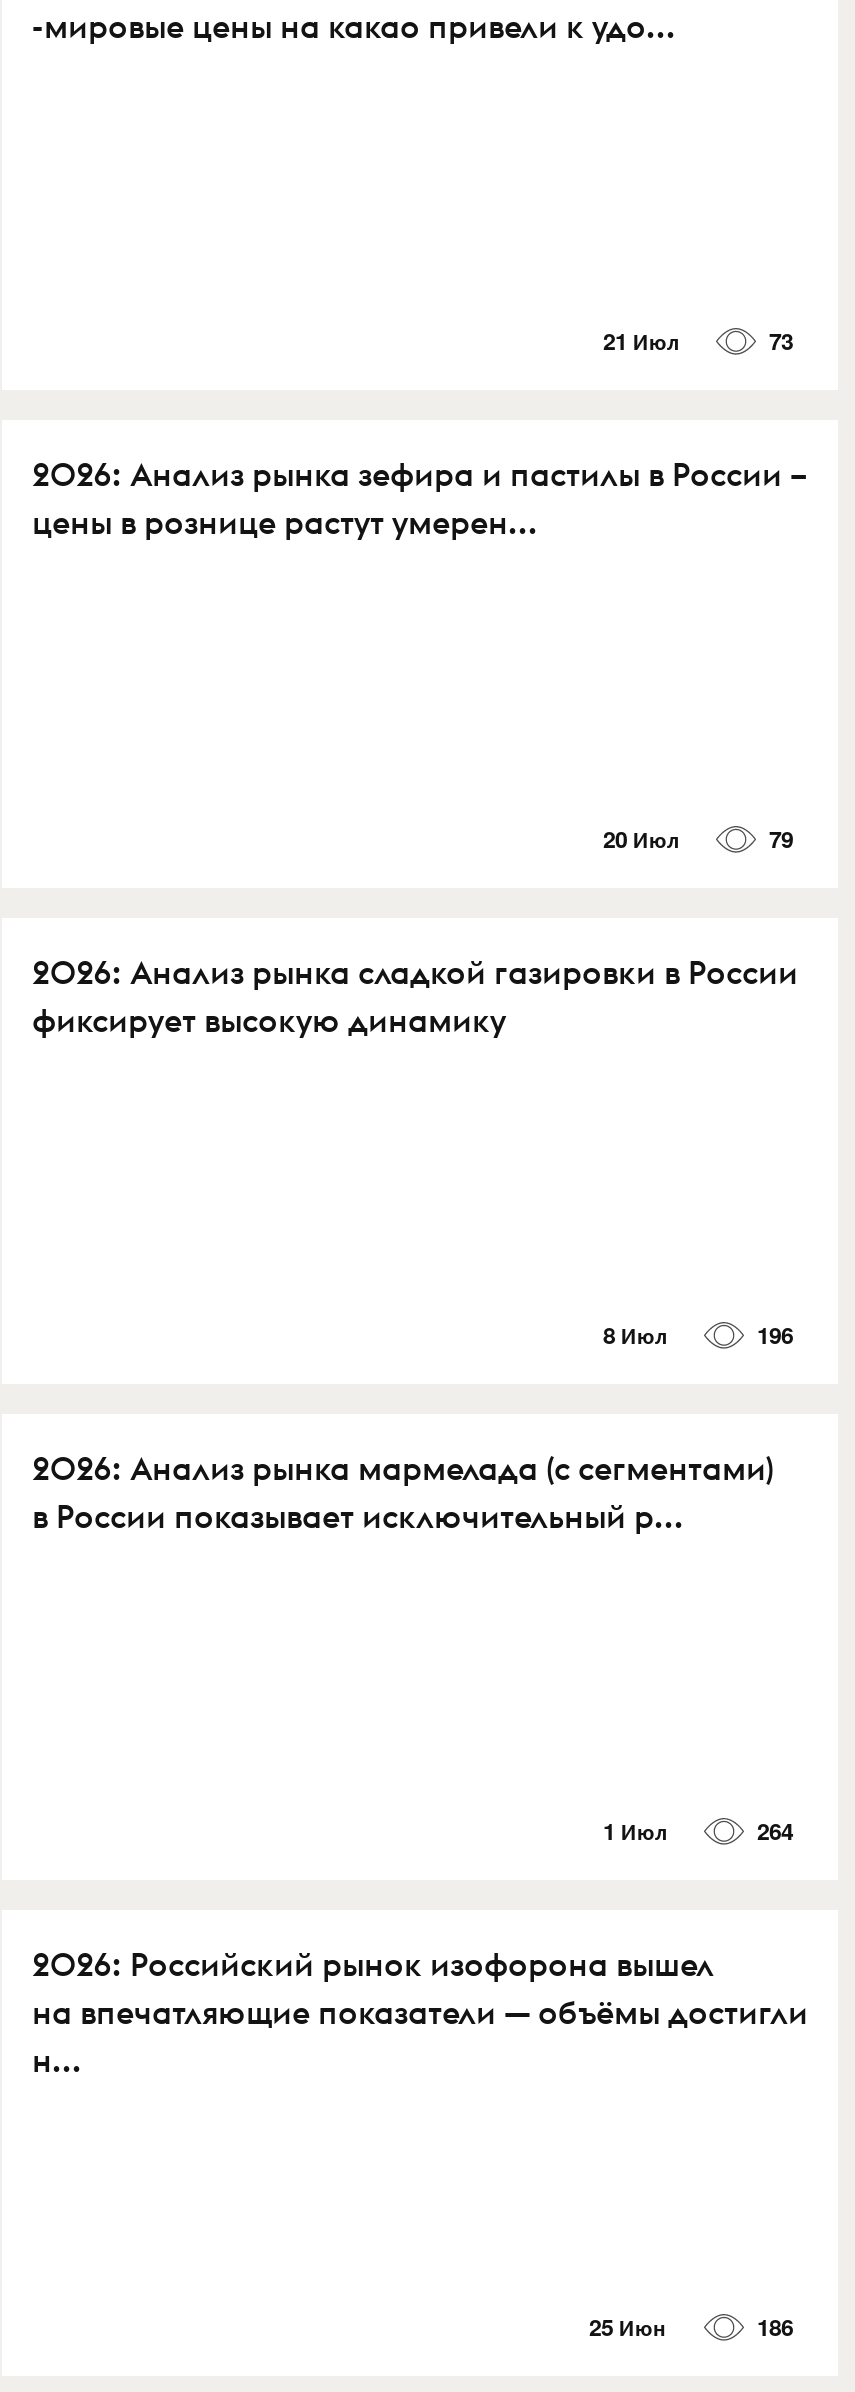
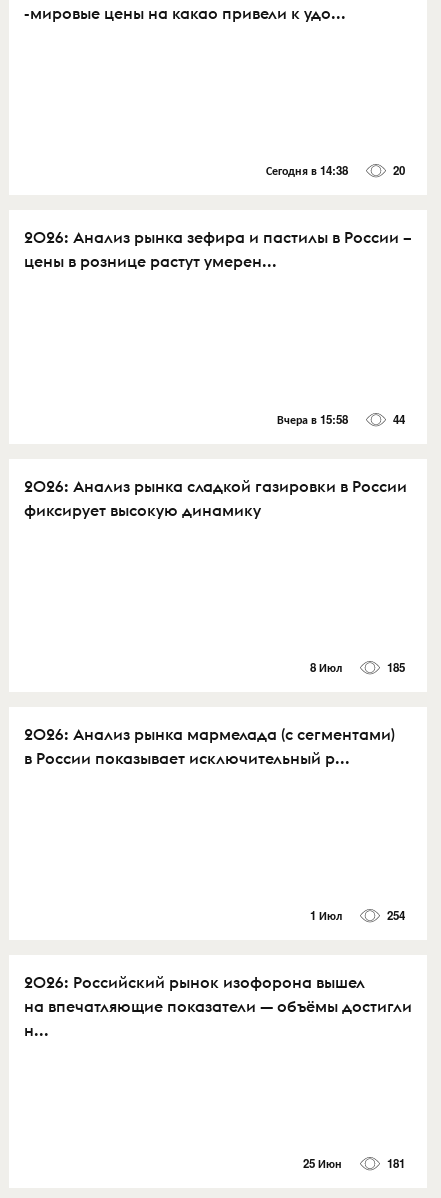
[603,324,793,358] 21 Июл | 73 -> [265,162,404,179] Сегодня в 14:38 | 20
[603,821,793,855] 20 Июл | 79 -> [276,410,404,427] Вчера в 15:58 | 44
[751,1318,793,1352] 196 -> [383,659,404,676] 185
[751,1814,793,1848] 264 -> [383,907,404,924] 254
[751,2310,793,2344] 186 -> [383,1155,404,1172] 181

